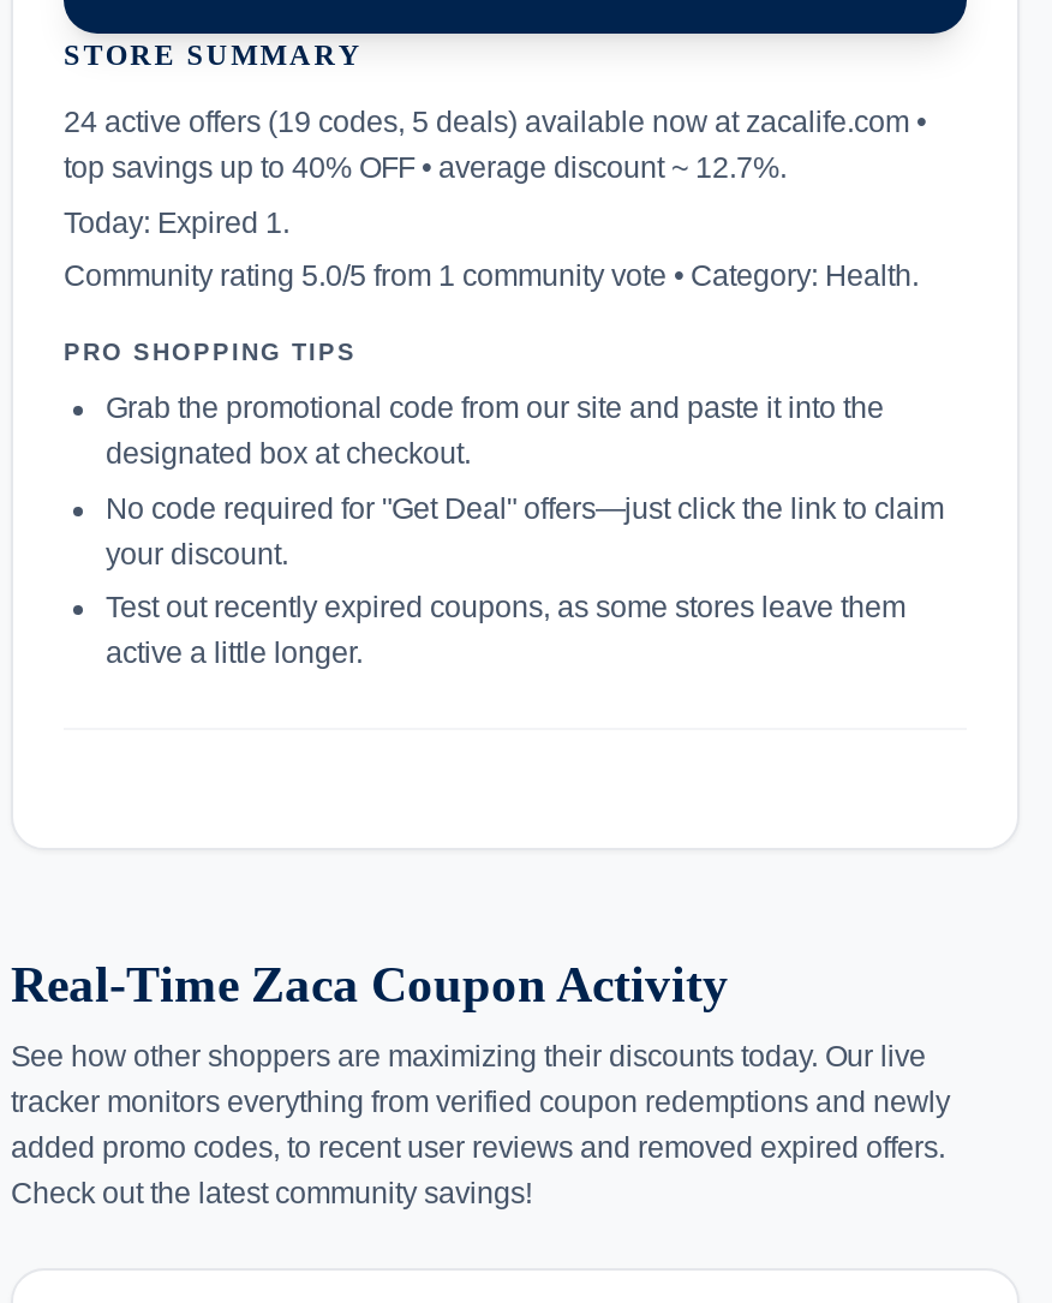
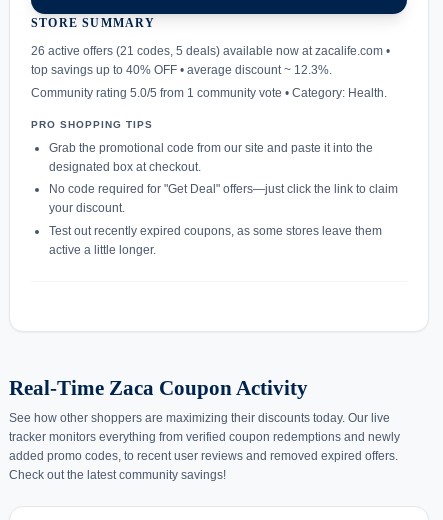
[64,106,926,240] 24 active offers (19 codes, 5 deals) available now at zacalife.com • | top savings up to 40% OFF • average discount ~ 12.7%. | Today: Expired 1. -> [31,44,390,77] 26 active offers (21 codes, 5 deals) available now at zacalife.com • | top savings up to 40% OFF • average discount ~ 12.3%.

